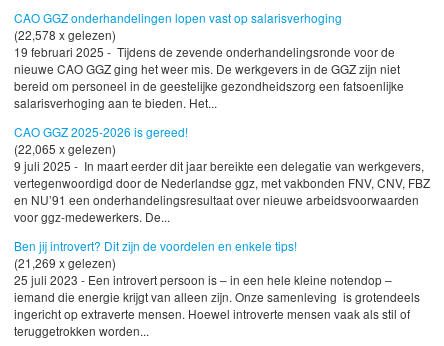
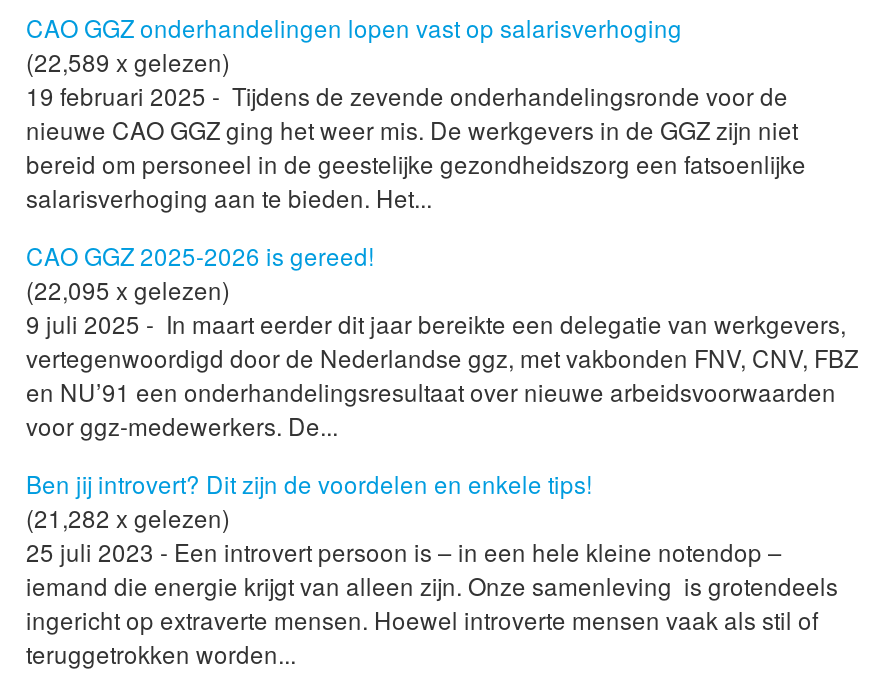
[14,26,116,43] (22,578 x gelezen) -> [26,44,230,78] (22,589 x gelezen)
[14,140,116,157] (22,065 x gelezen) -> [26,271,230,305] (22,095 x gelezen)
[14,254,116,271] (21,269 x gelezen) -> [26,499,230,533] (21,282 x gelezen)

